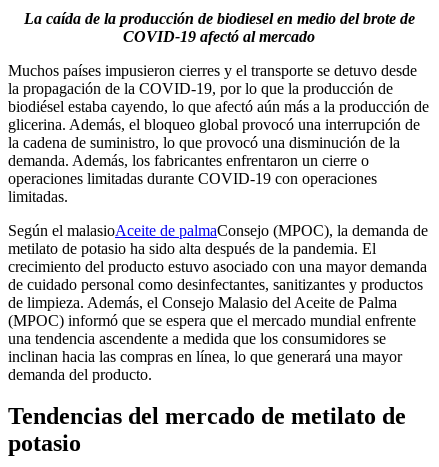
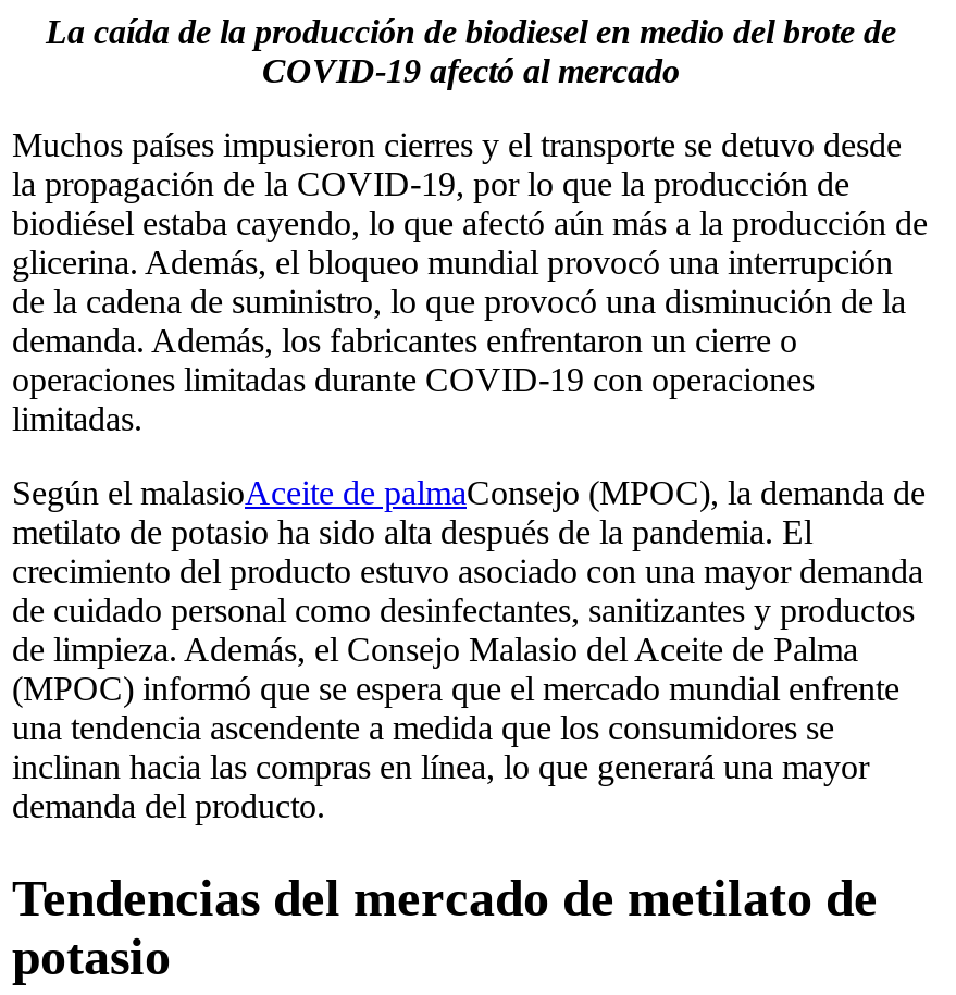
[8,115,420,150] glicerina. Además, el bloqueo global provocó una interrupción de | la cadena de suministro, lo que provocó una disminución de la -> [12,244,906,320] glicerina. Además, el bloqueo mundial provocó una interrupción | de la cadena de suministro, lo que provocó una disminución de la

